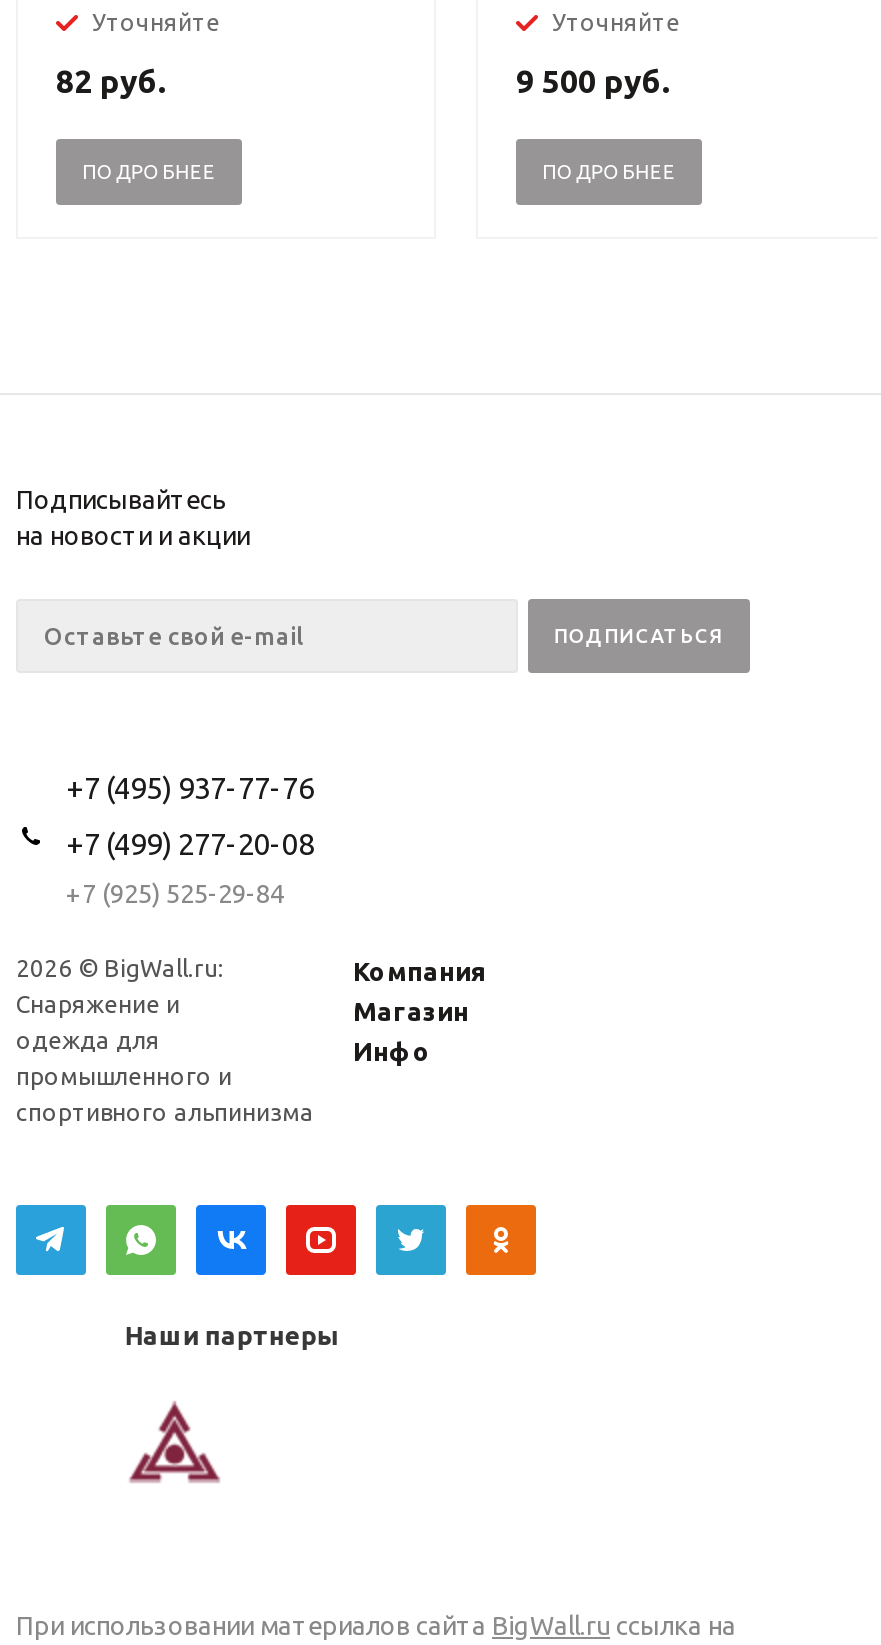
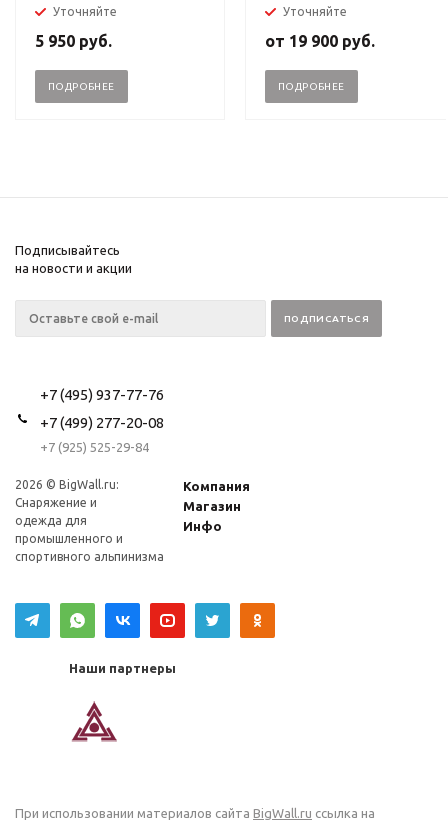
[56,63,166,99] 82 руб. -> [35,32,112,50] 5 950 руб.
[516,63,670,99] 9 500 руб. -> [265,32,375,50] от 19 900 руб.

